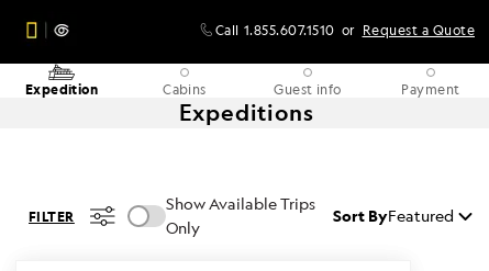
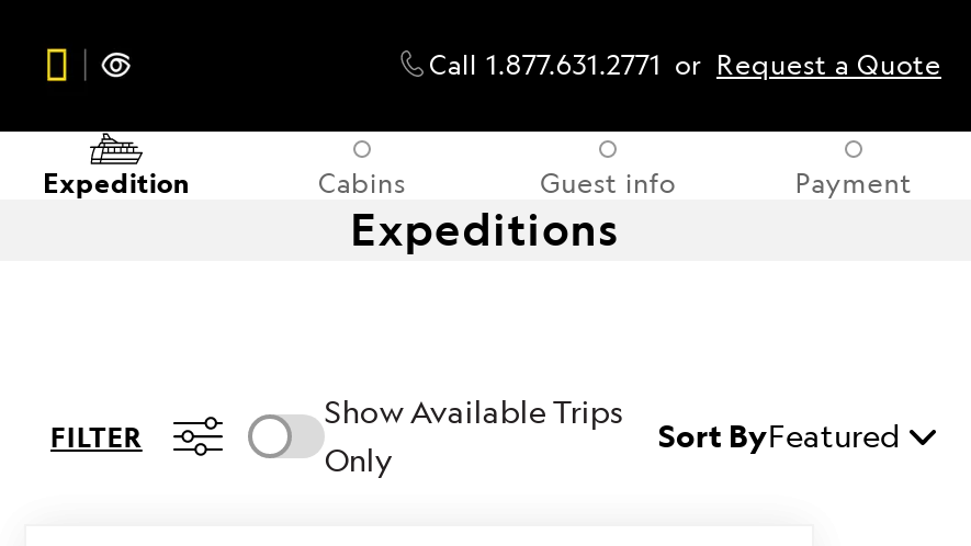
[215,20,475,39] Call 1.855.607.1510 or Request a Quote -> [429,45,941,82] Call 1.877.631.2771 or Request a Quote

